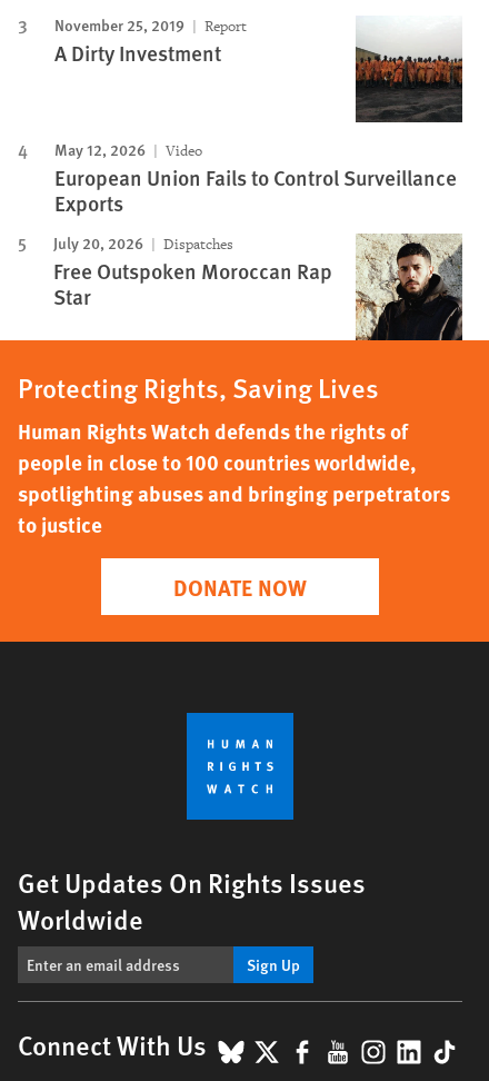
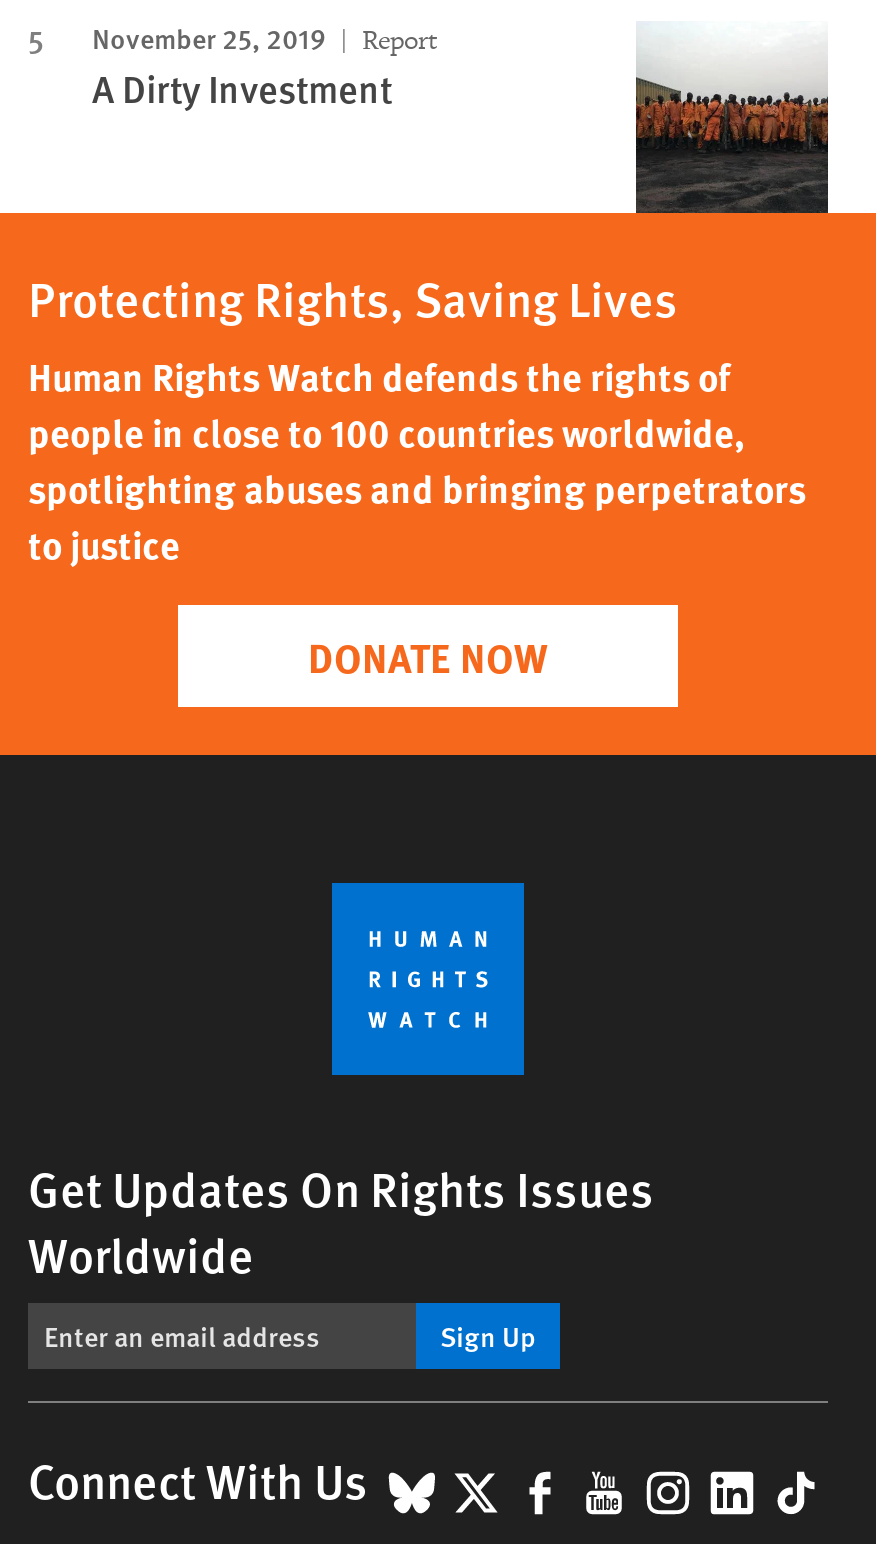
[53,138,463,340] [image] | May 12, 2026 | Video | European Union Fails to Control Surveillance | Exports | July 20, 2026 | Dispatches | Free Outspoken Moroccan Rap | Star -> none

